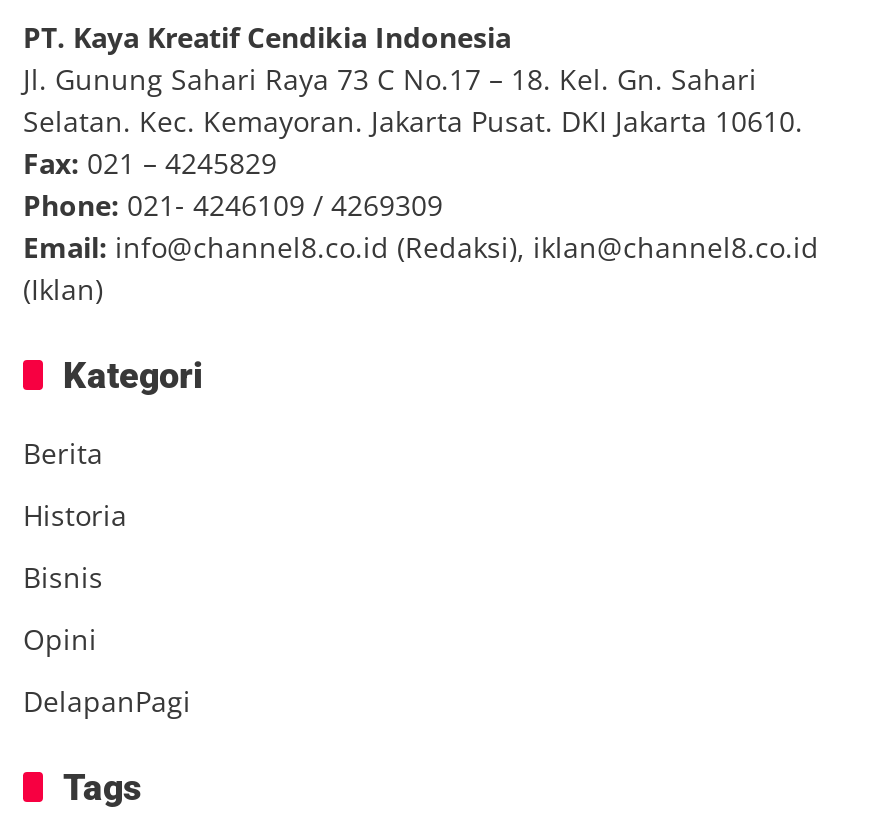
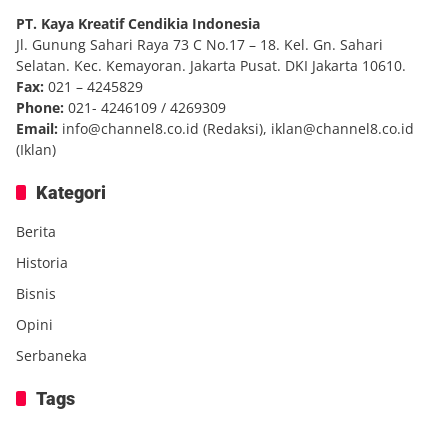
[23,682,191,720] DelapanPagi -> [16,346,87,365] Serbaneka

